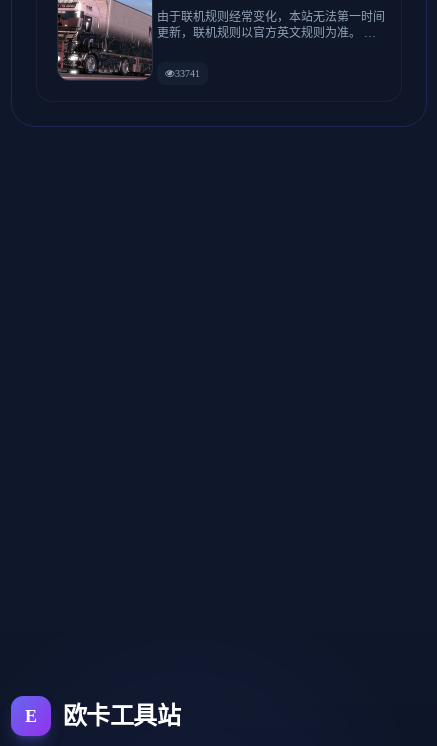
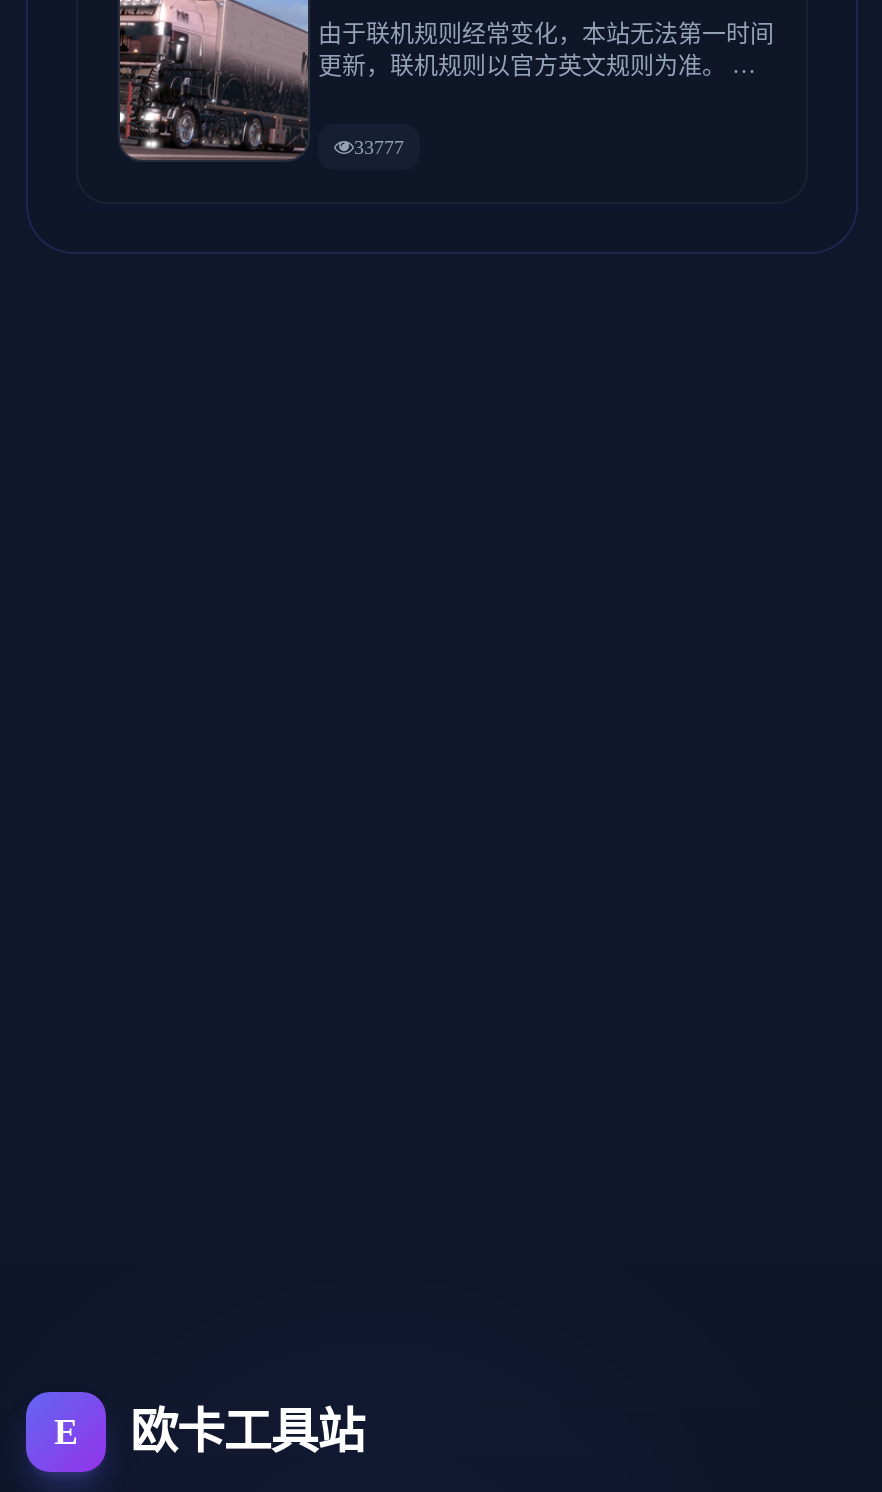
[175,68,200,79] 33741 -> [354,136,404,158] 33777

